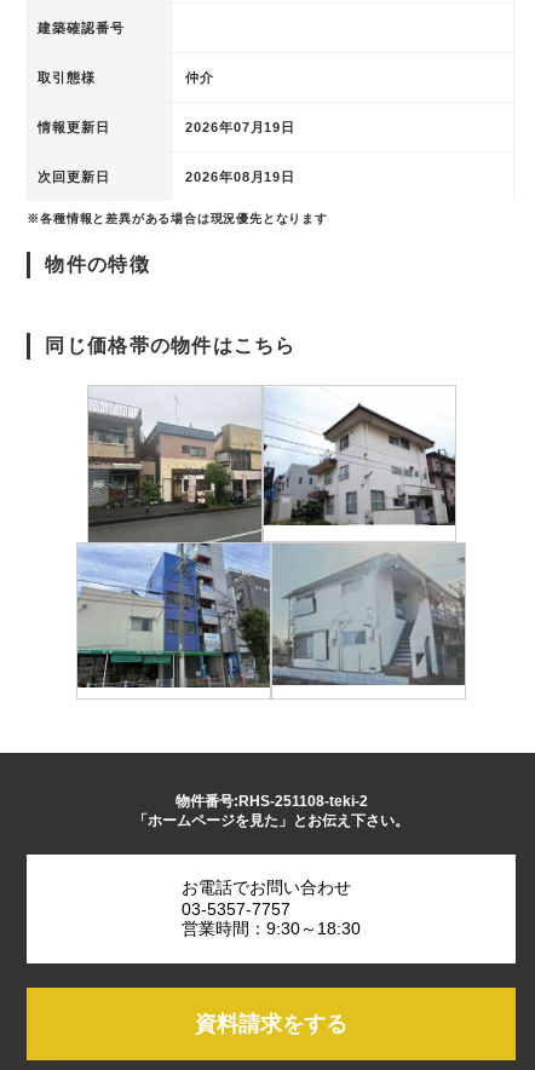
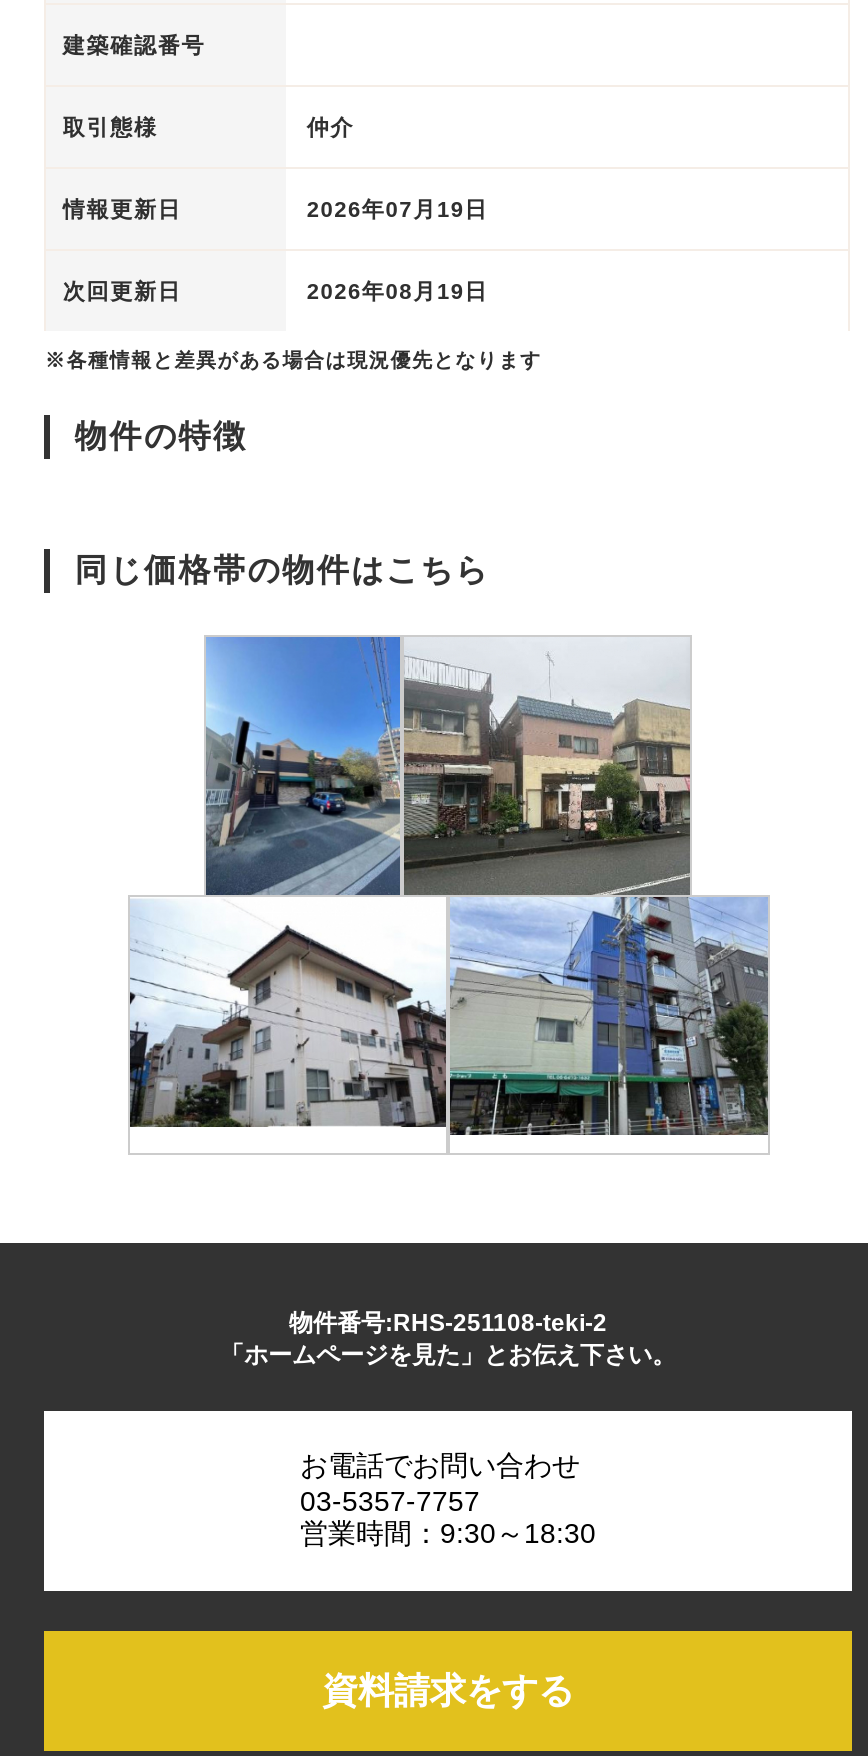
[76,385,465,689] [image] -> [128,635,768,1137] [image]

